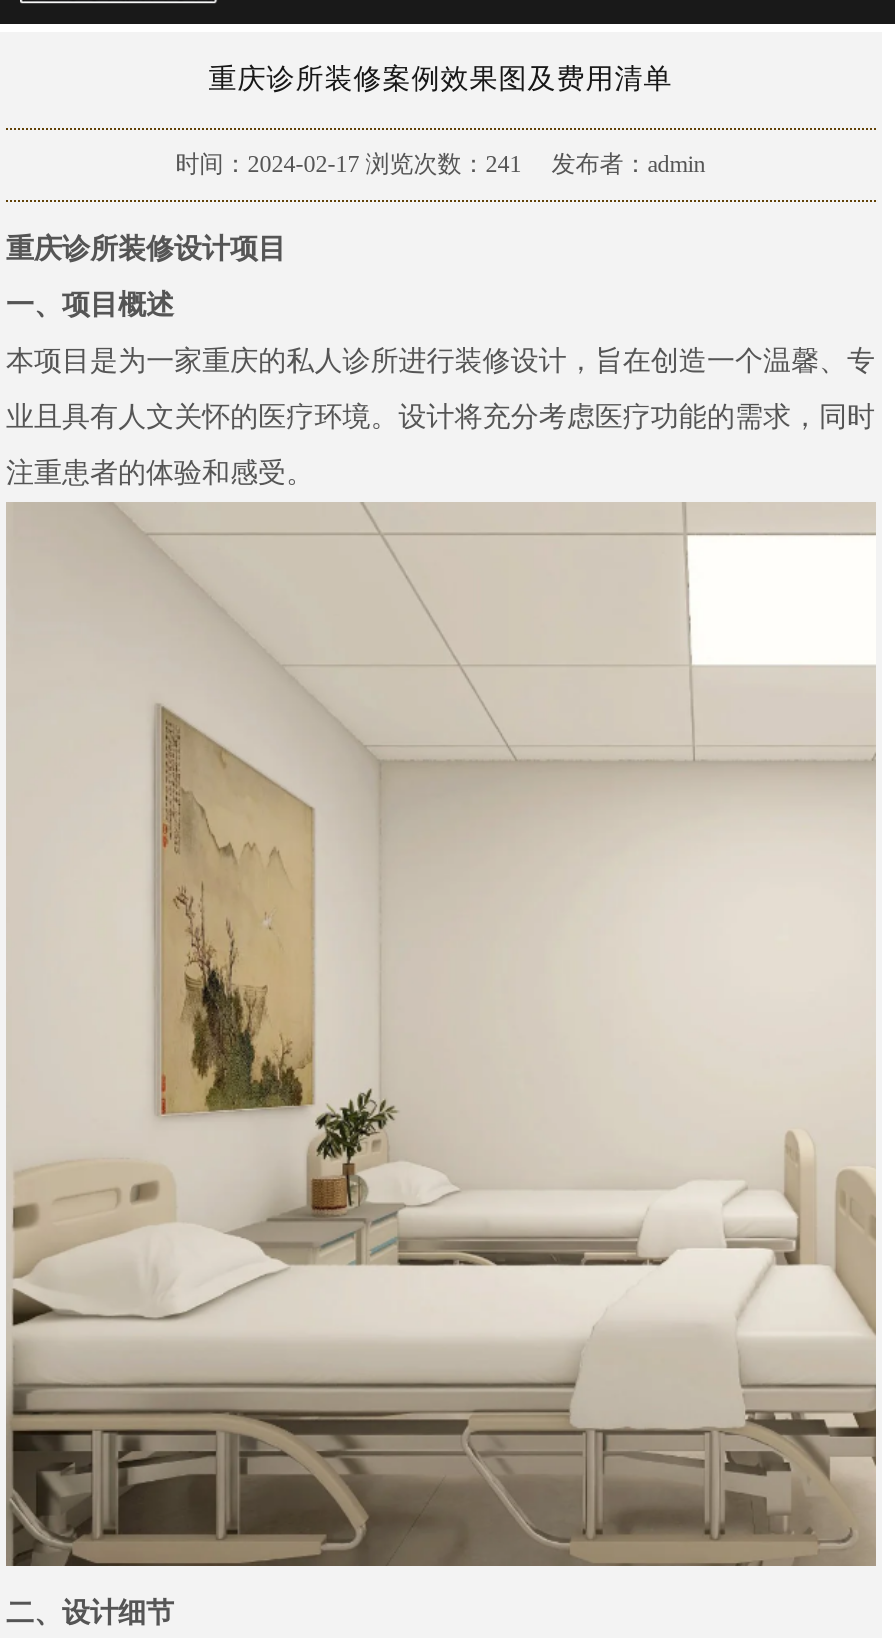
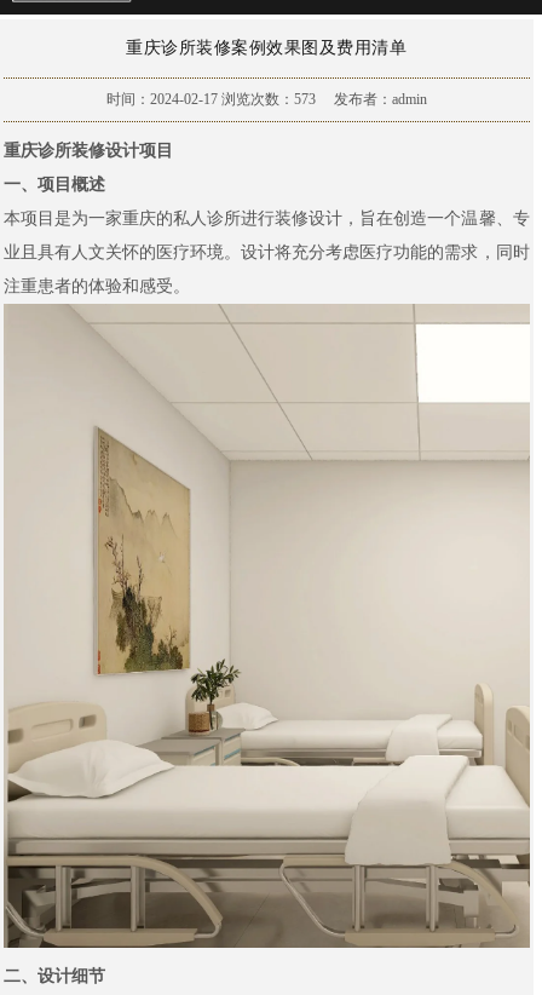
[176,151,706,179] 时间：2024-02-17浏览次数：241发布者：admin -> [106,91,427,108] 时间：2024-02-17浏览次数：573发布者：admin

